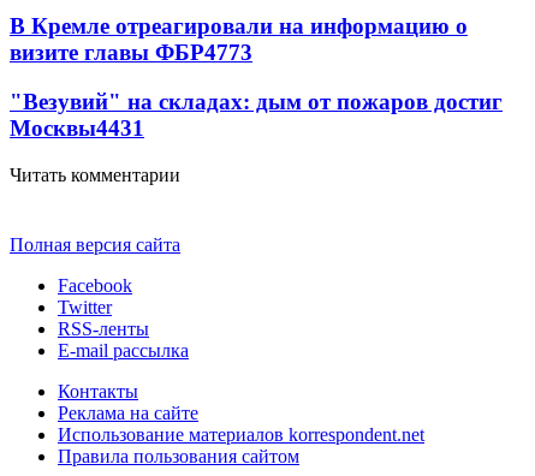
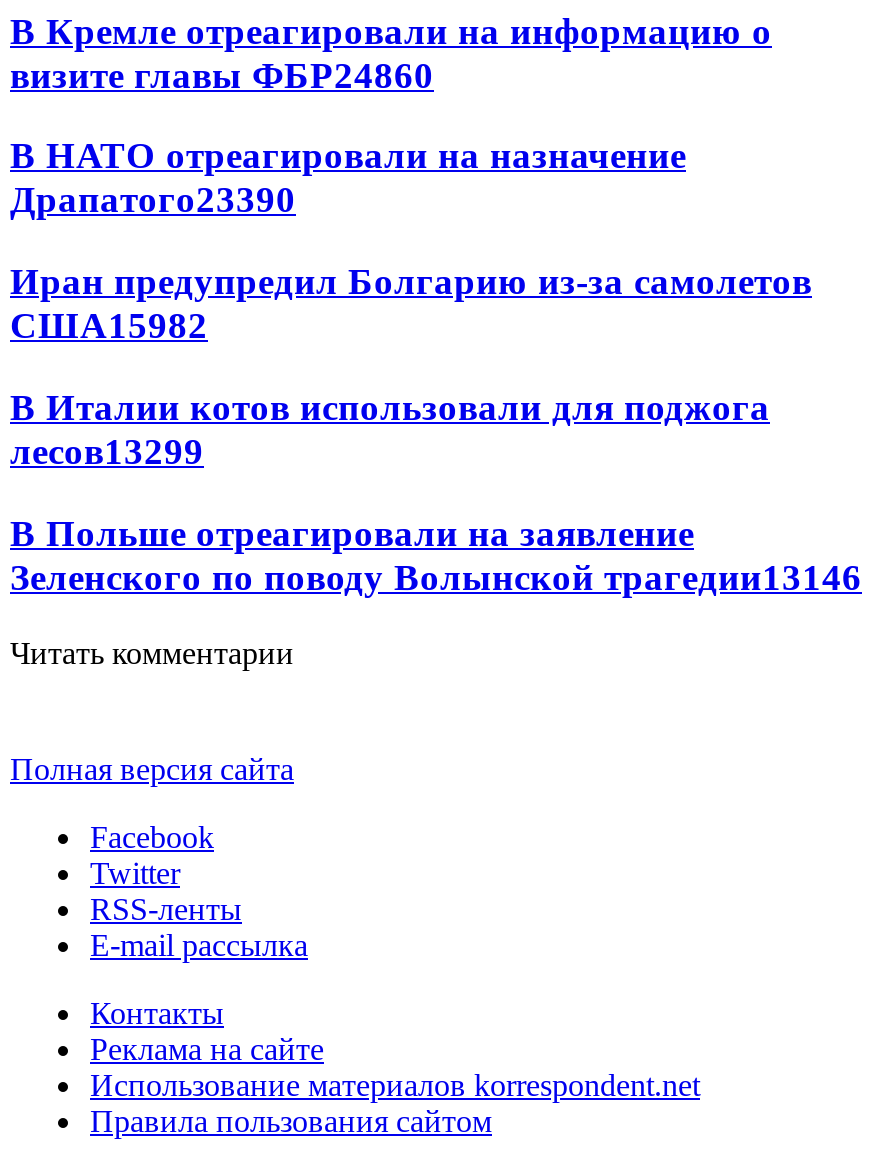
[10,40,503,140] визите главы ФБР4773 | "Везувий" на складах: дым от пожаров достиг | Москвы4431 -> [10,53,862,597] визите главы ФБР24860 | В НАТО отреагировали на назначение | Драпатого23390 | Иран предупредил Болгарию из-за самолетов | США15982 | В Италии котов использовали для поджога | лесов13299 | В Польше отреагировали на заявление | Зеленского по поводу Волынской трагедии13146

